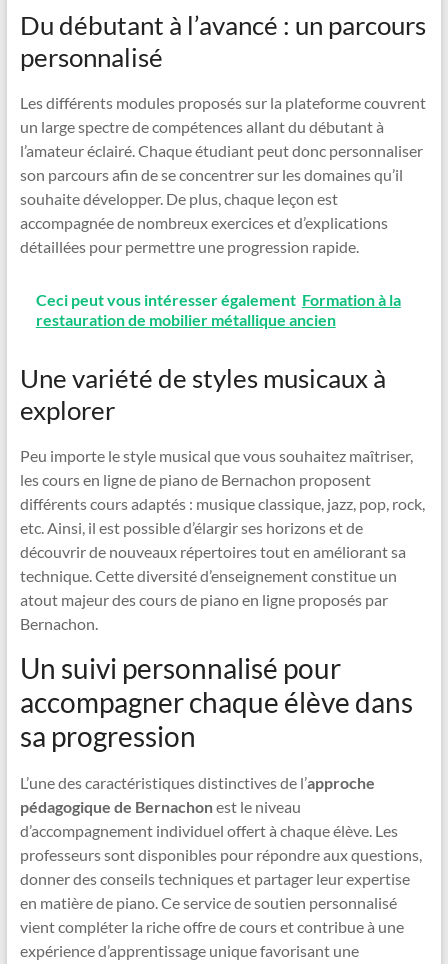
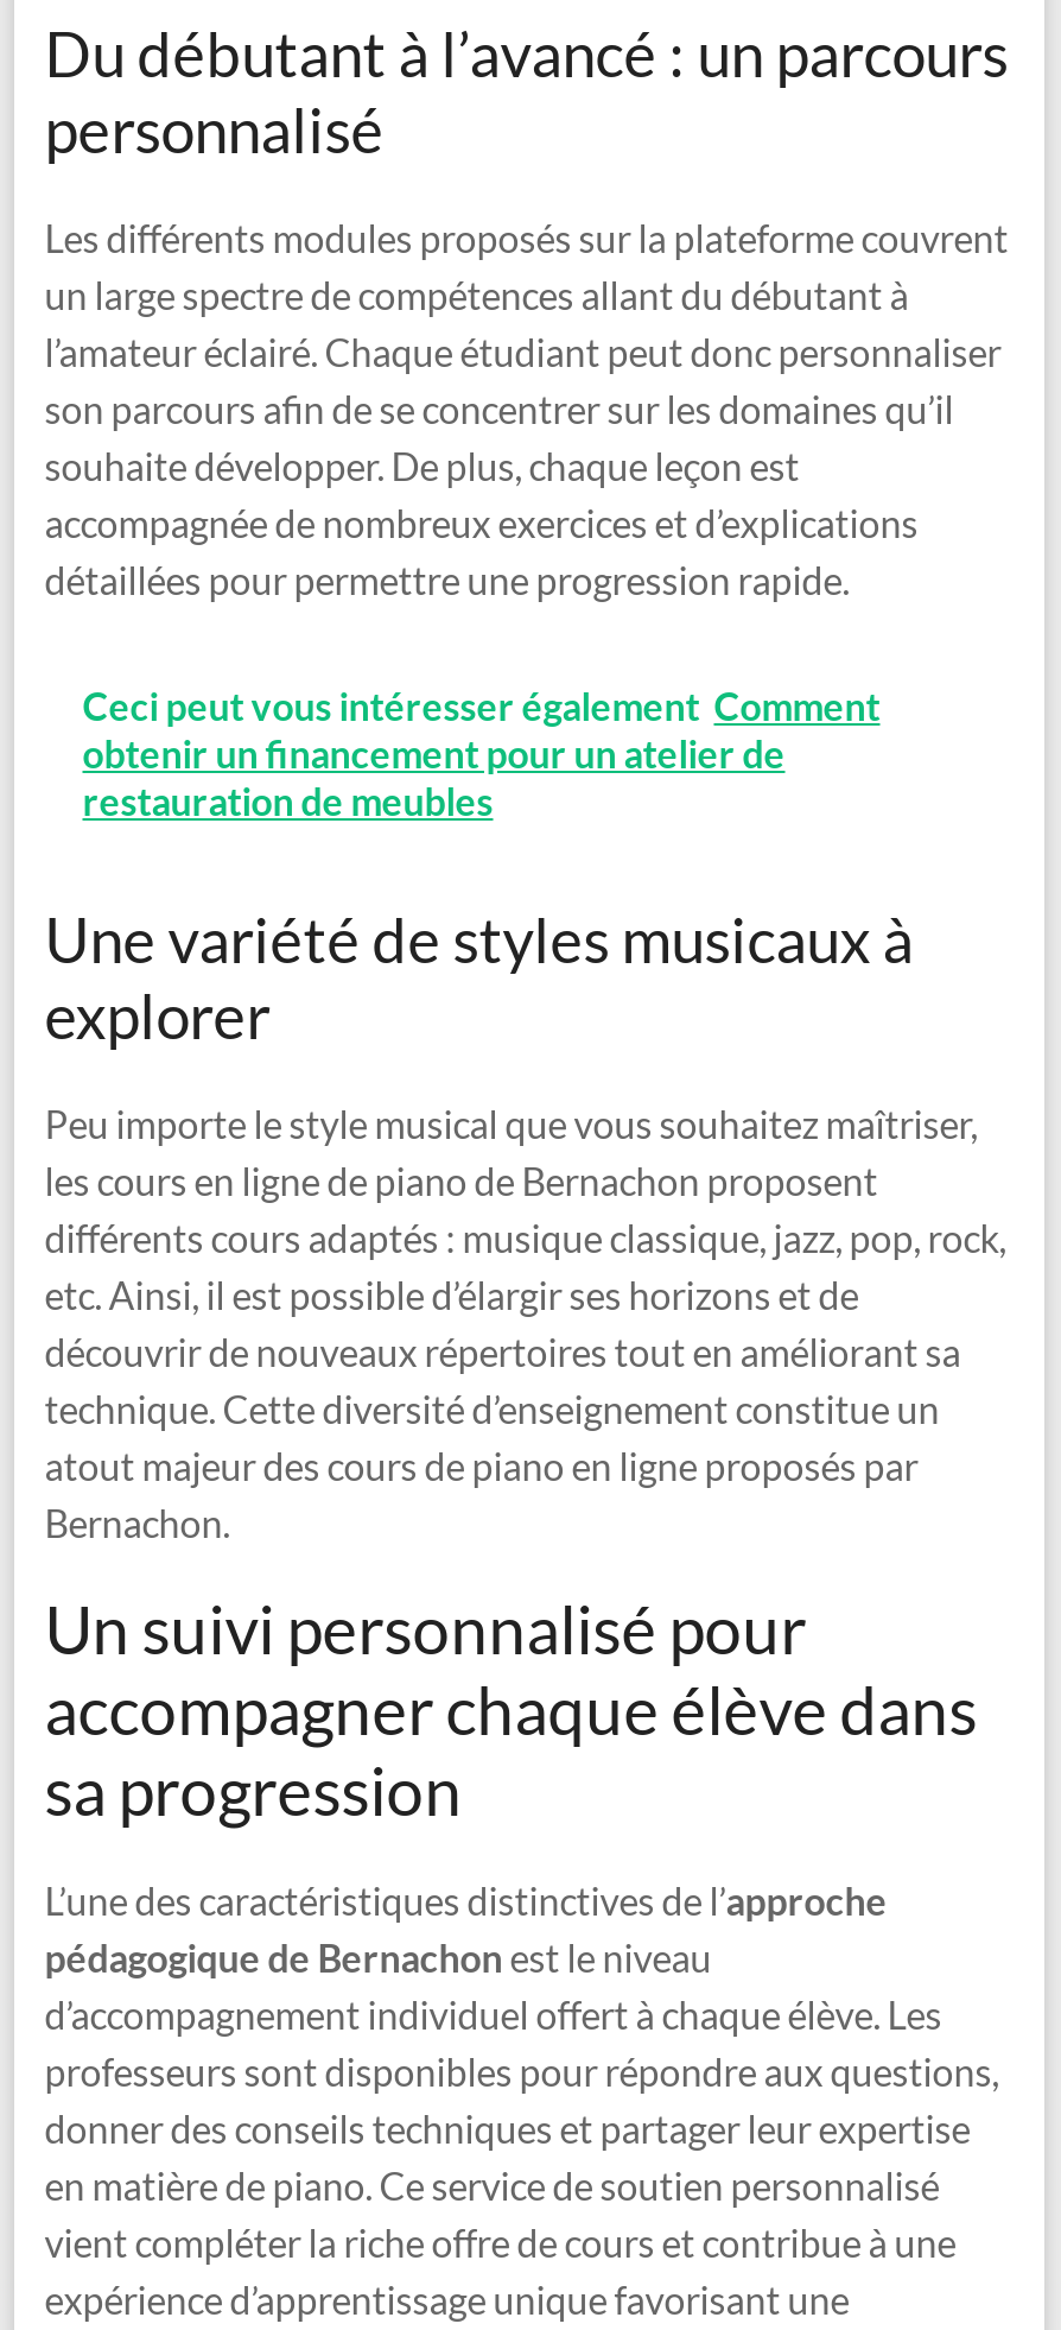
[36,290,401,329] Ceci peut vous intéresser également Formation à la | restauration de mobilier métallique ancien -> [83,683,880,823] Ceci peut vous intéresser également Comment | obtenir un financement pour un atelier de | restauration de meubles

